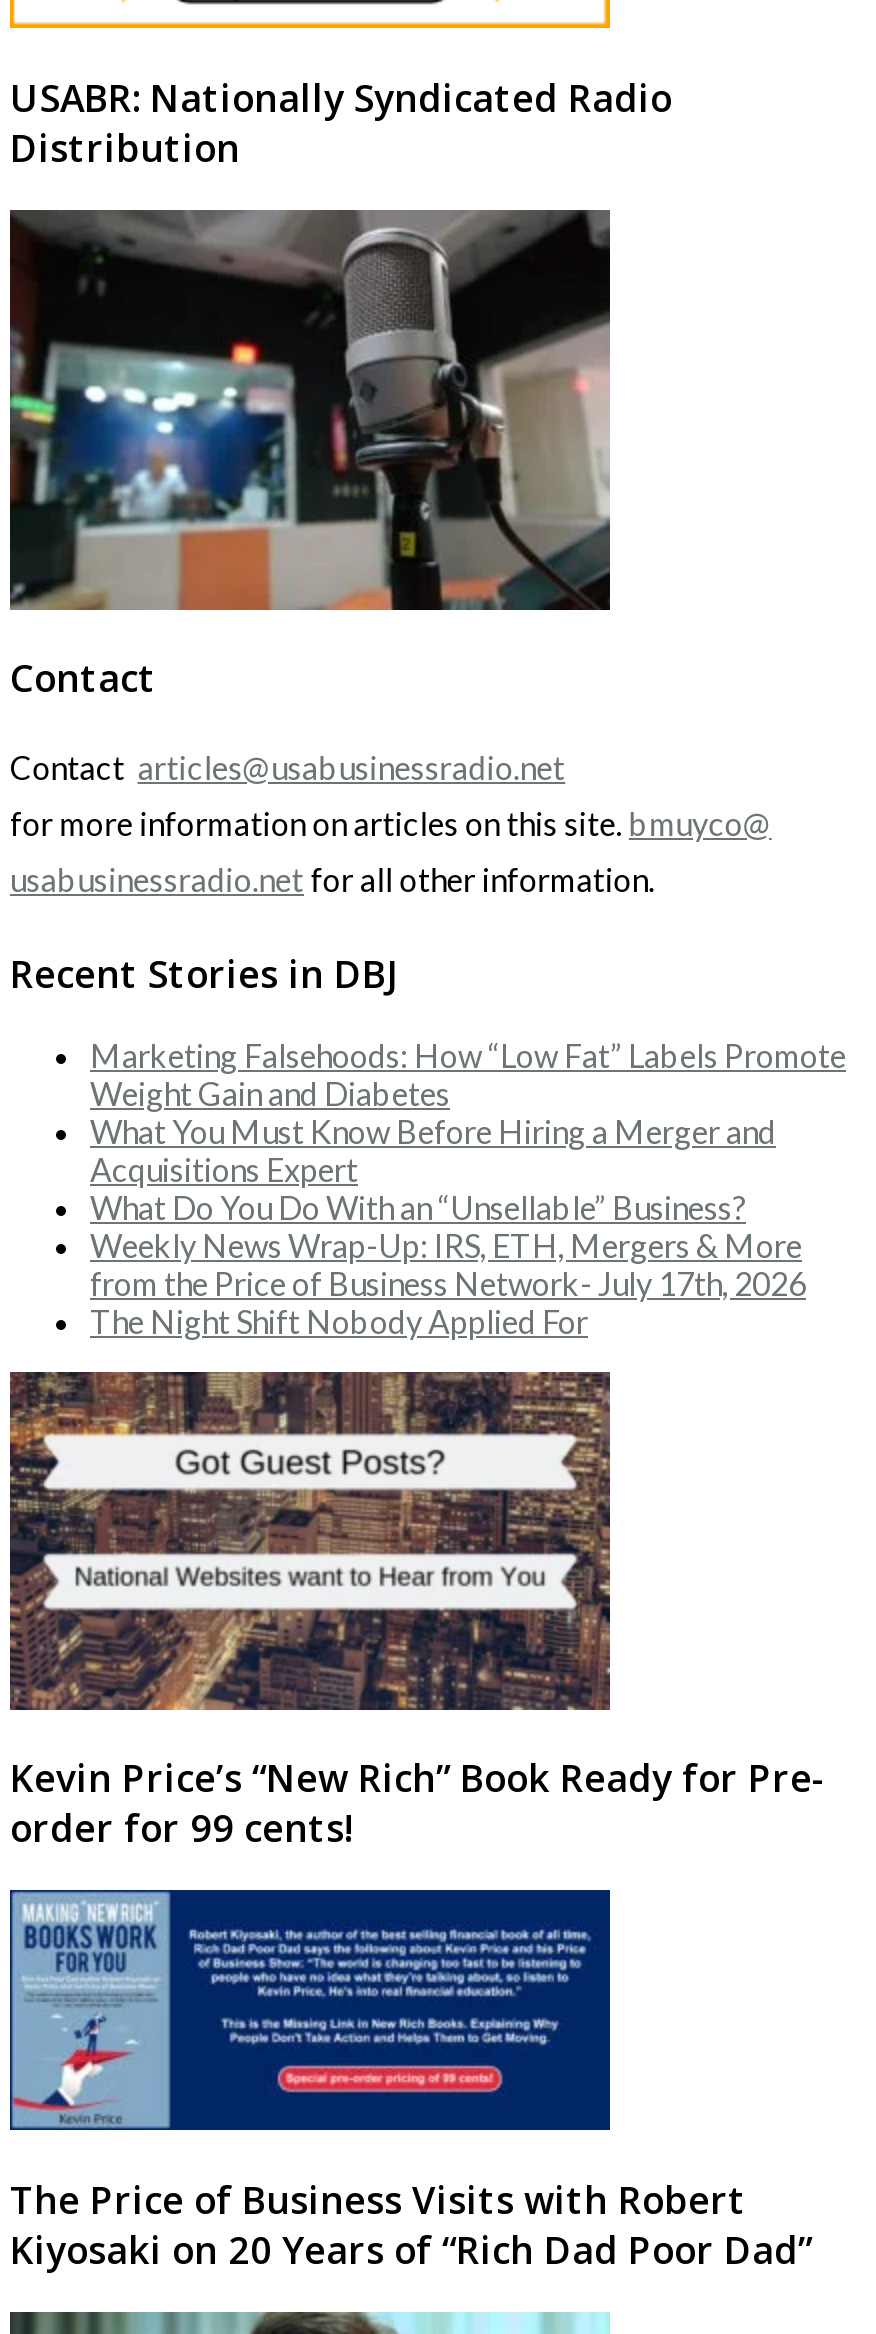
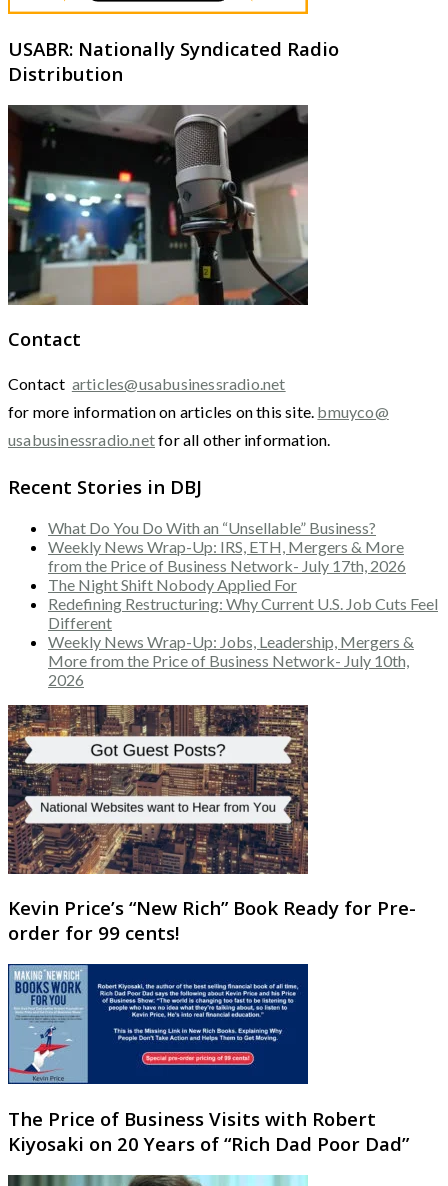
[90,1035,846,1187] Marketing Falsehoods: How “Low Fat” Labels Promote | Weight Gain and Diabetes | What You Must Know Before Hiring a Merger and | Acquisitions Expert -> none
moved [90,1187,806,1339] -> [48,518,406,594]: What Do You Do With an “Unsellable” Business? | Weekly News Wrap-Up: IRS, ETH, Mergers & More | from the Price of Business Network- July 17th, 2026 | The Night Shift Nobody Applied For
none -> [48,594,438,689] Redefining Restructuring: Why Current U.S. Job Cuts Feel | Different | Weekly News Wrap-Up: Jobs, Leadership, Mergers & | More from the Price of Business Network- July 10th, | 2026

